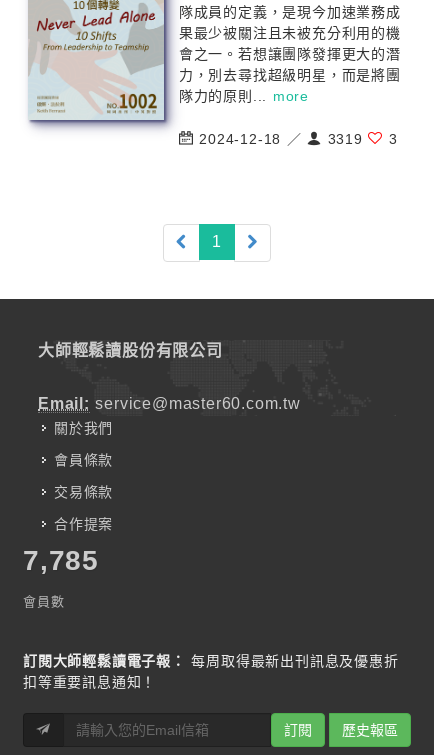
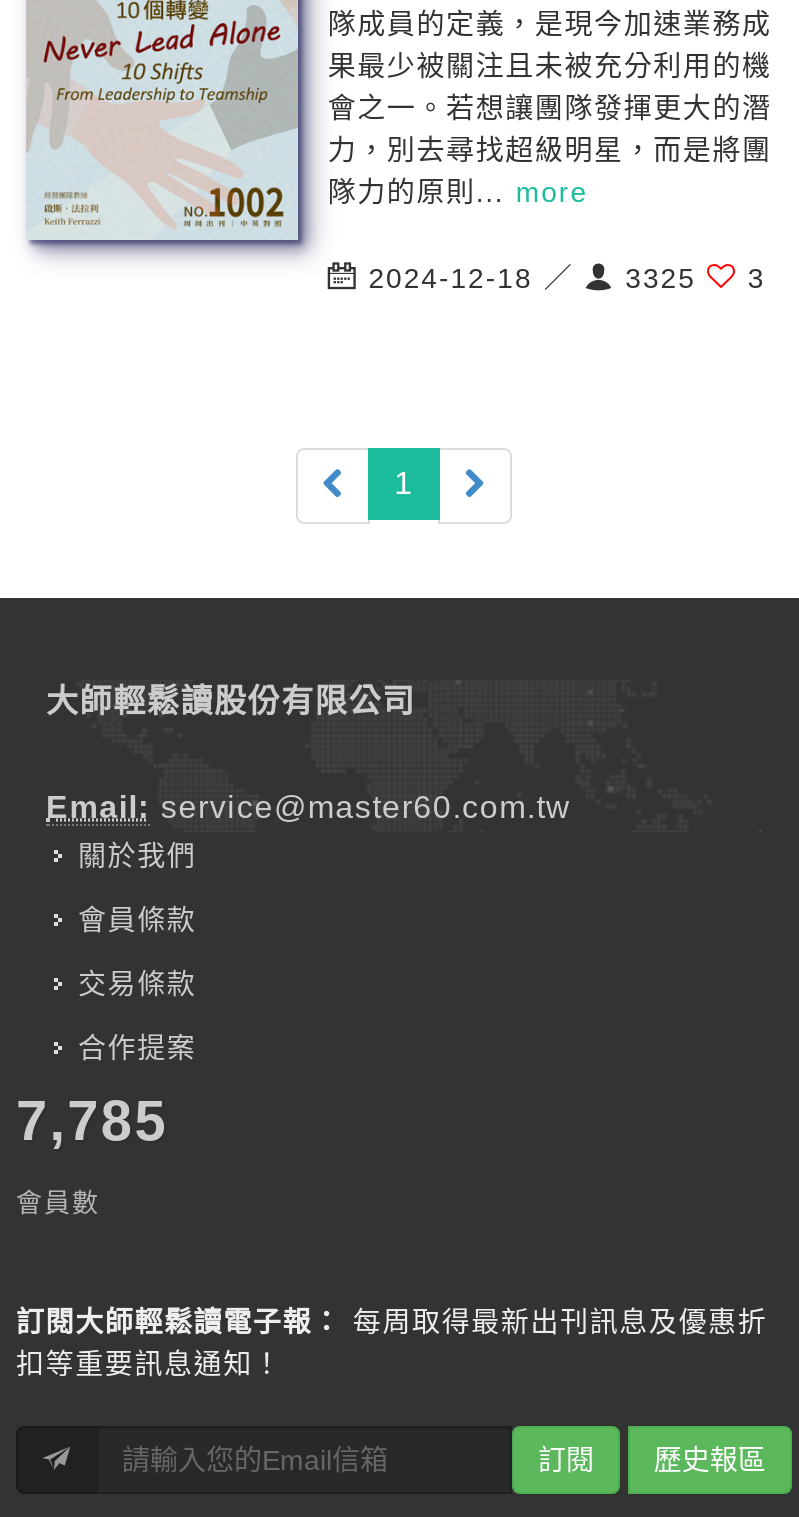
[194,131,398,147] 2024-12-18 ／ 3319 3 -> [357,262,765,294] 2024-12-18 ／ 3325 3

